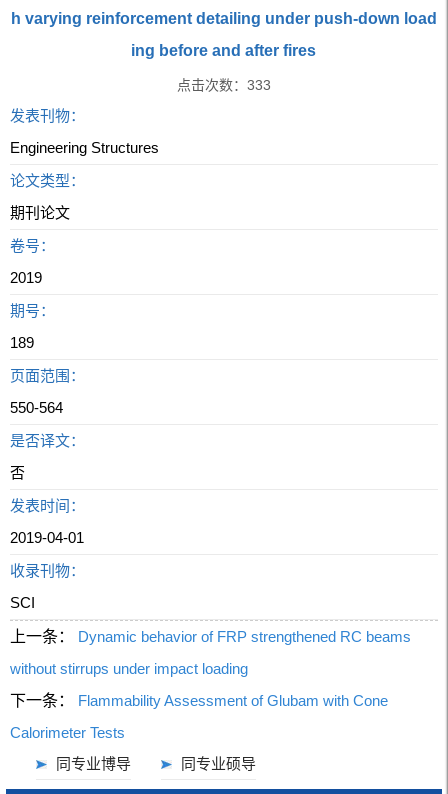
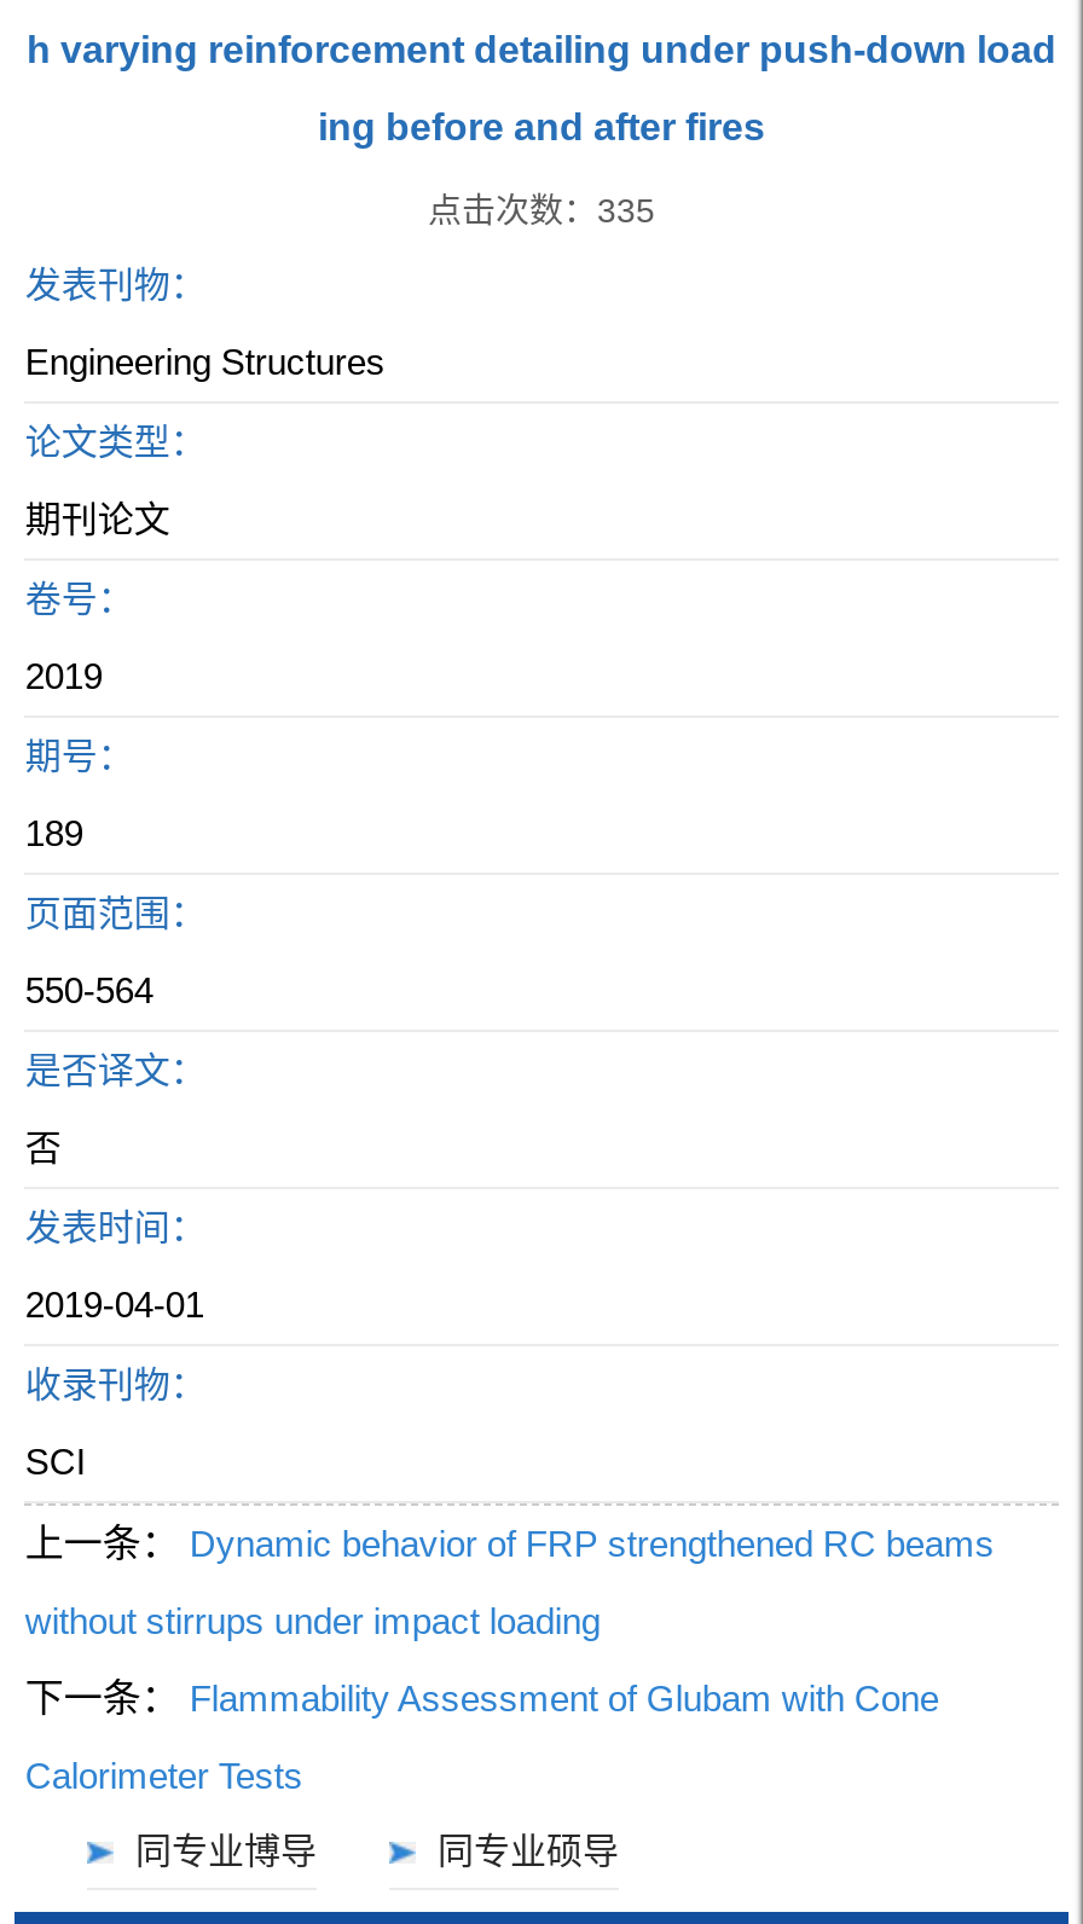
[177,77,271,93] 点击次数：333 -> [428,191,655,229] 点击次数：335

